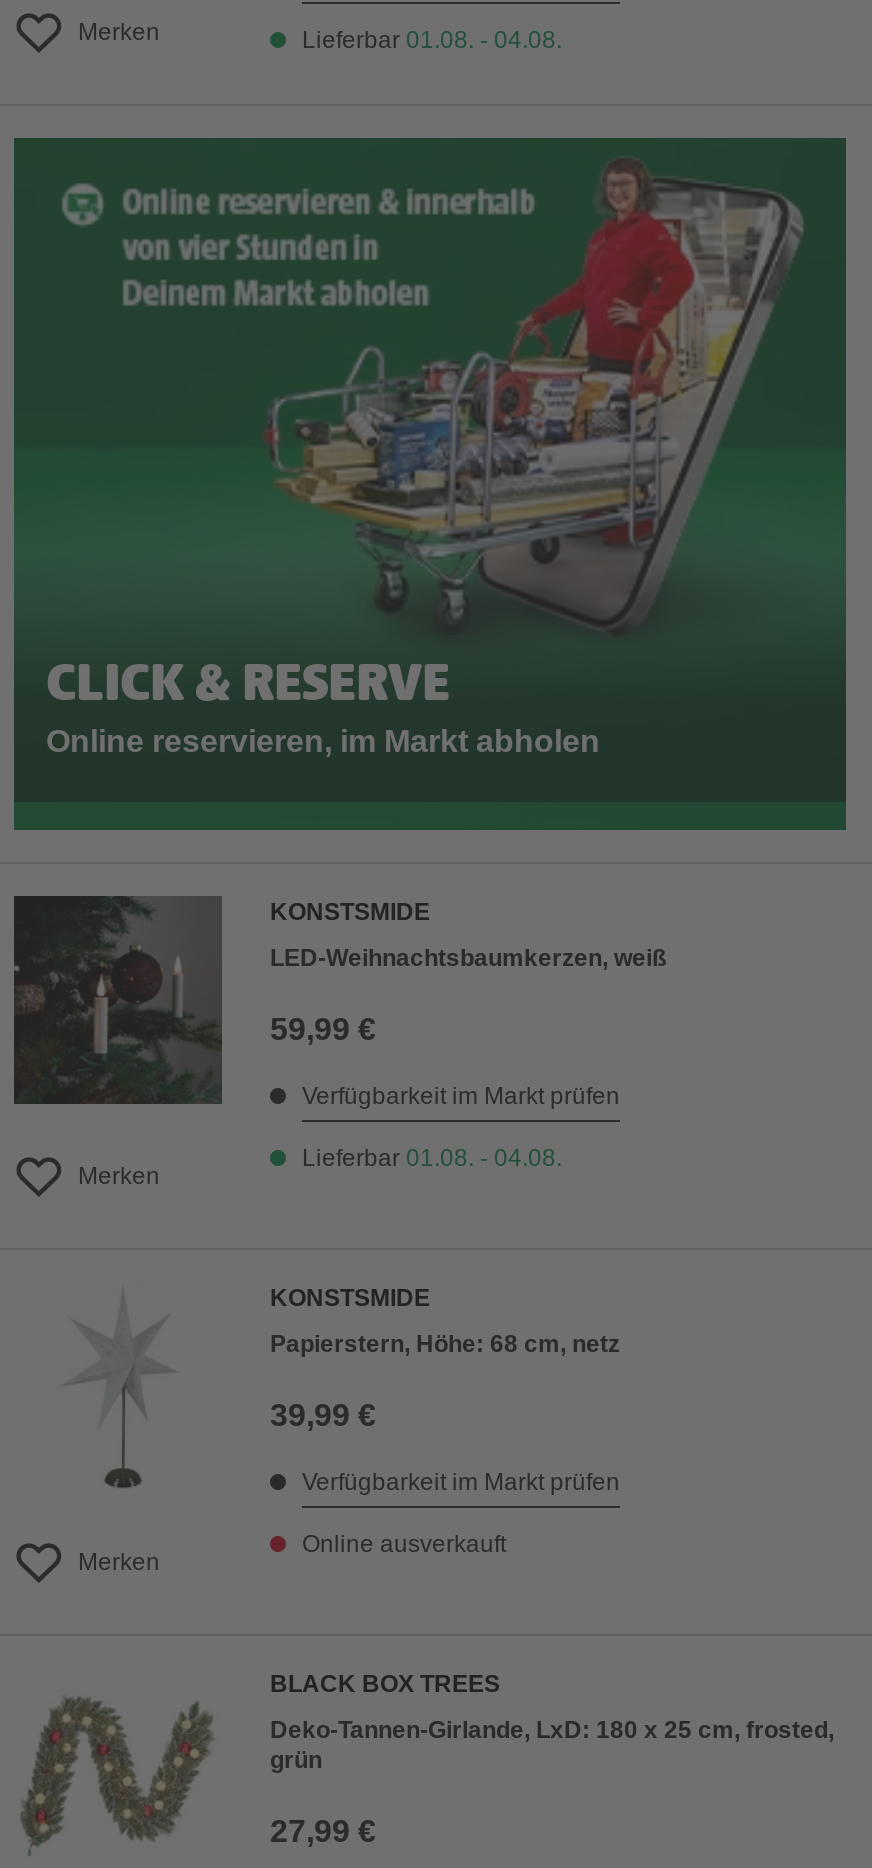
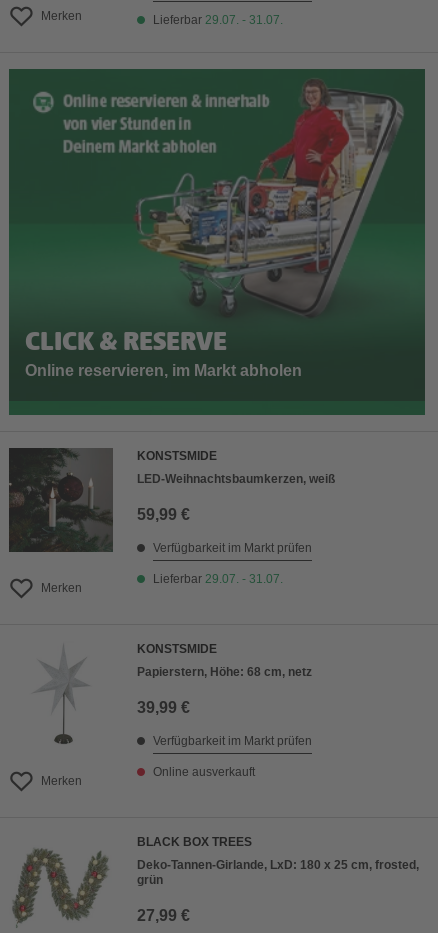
[302,26,562,54] Lieferbar 01.08. - 04.08. -> [153,13,283,27] Lieferbar 29.07. - 31.07.
[302,1144,562,1172] Lieferbar 01.08. - 04.08. -> [153,572,283,586] Lieferbar 29.07. - 31.07.

